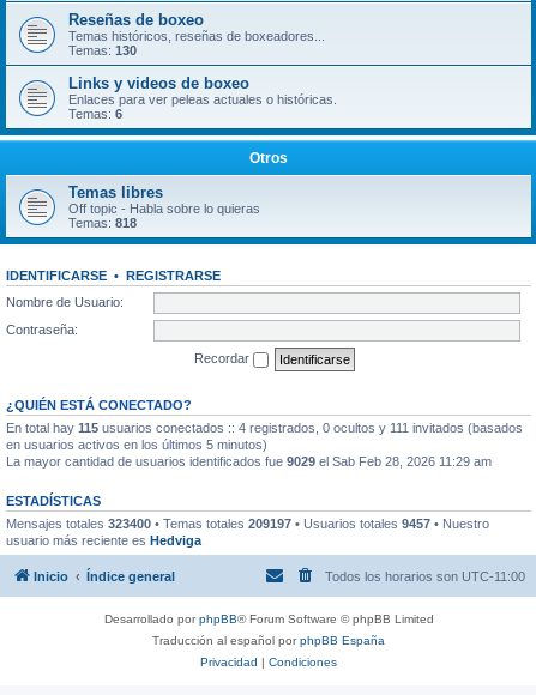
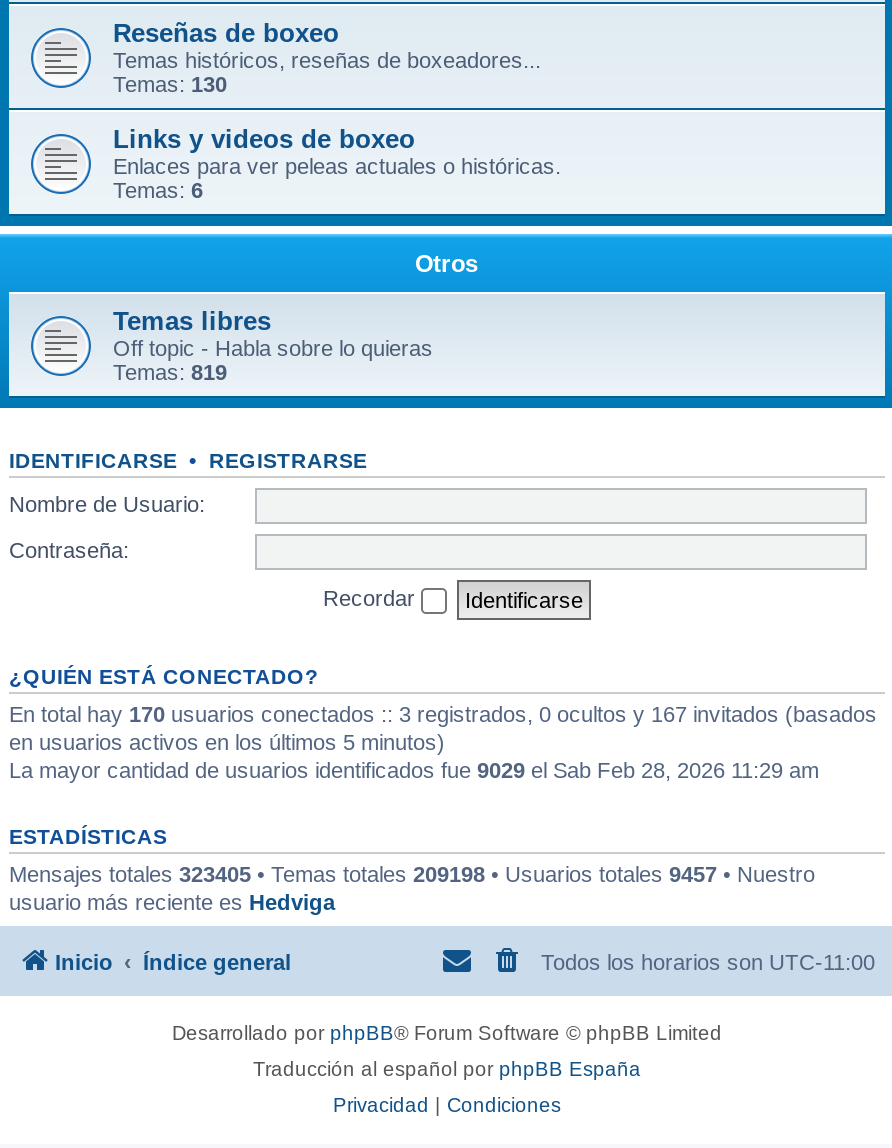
[68,216,137,230] Temas: 818 -> [113,360,227,384] Temas: 819
[6,420,523,434] En total hay 115 usuarios conectados :: 4 registrados, 0 ocultos y 111 invitados (basados -> [9,701,877,725] En total hay 170 usuarios conectados :: 3 registrados, 0 ocultos y 167 invitados (basados
[6,516,489,530] Mensajes totales 323400 • Temas totales 209197 • Usuarios totales 9457 • Nuestro -> [9,861,815,885] Mensajes totales 323405 • Temas totales 209198 • Usuarios totales 9457 • Nuestro

